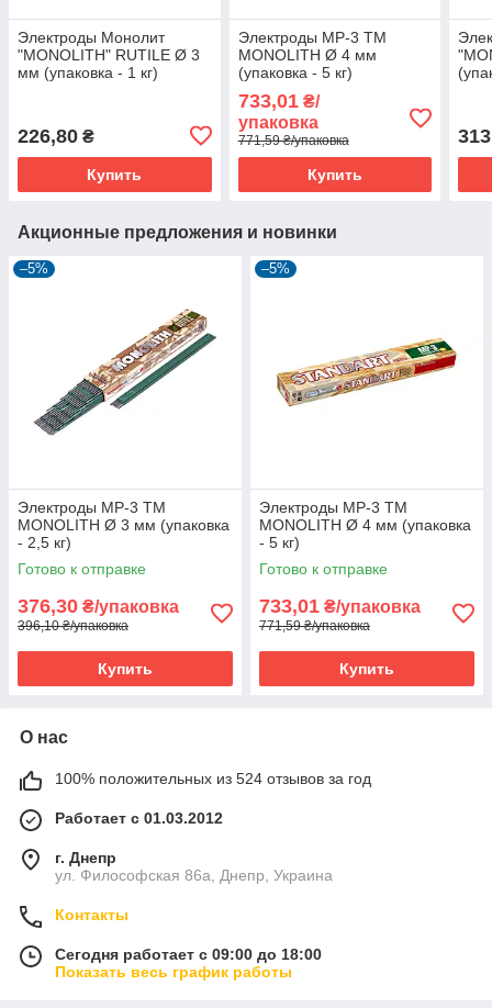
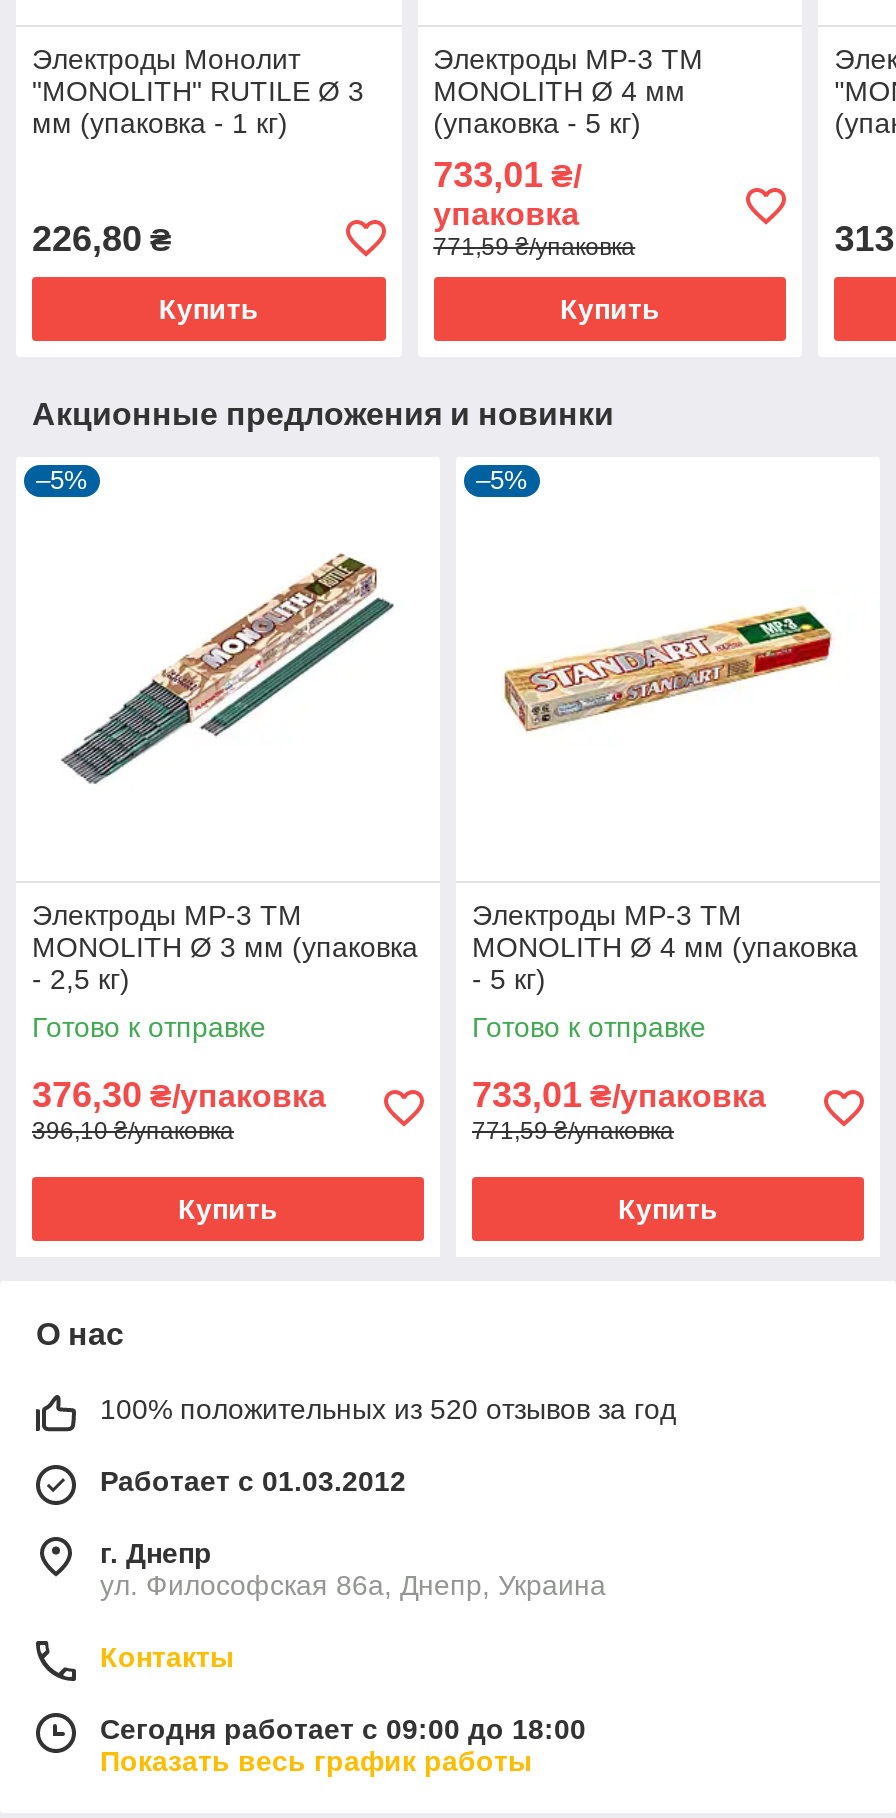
[55,770,371,787] 100% положительных из 524 отзывов за год -> [100,1393,676,1425] 100% положительных из 520 отзывов за год

